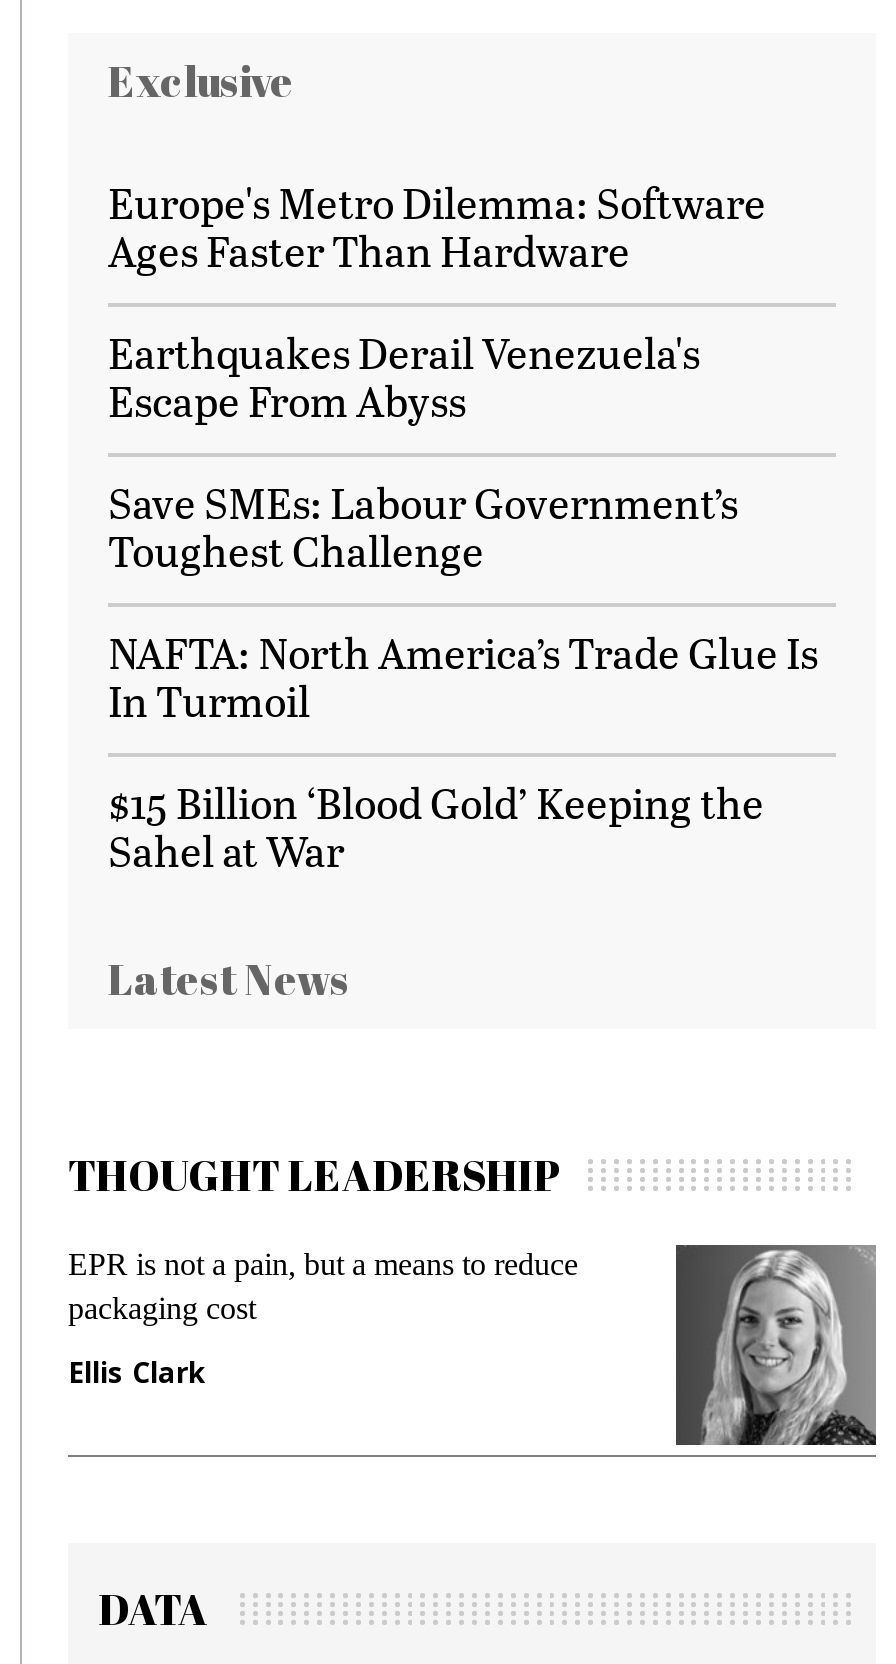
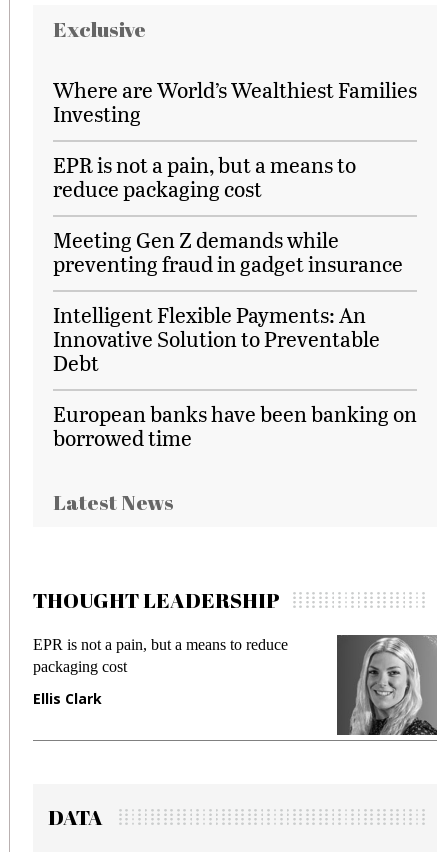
[108,173,766,279] Europe's Metro Dilemma: Software | Ages Faster Than Hardware -> [53,75,417,128] Where are World’s Wealthiest Families | Investing
[108,323,700,429] Earthquakes Derail Venezuela's | Escape From Abyss -> [53,150,356,203] EPR is not a pain, but a means to | reduce packaging cost
[108,473,738,579] Save SMEs: Labour Government’s | Toughest Challenge -> [53,225,403,278] Meeting Gen Z demands while | preventing fraud in gadget insurance
[108,623,818,729] NAFTA: North America’s Trade Glue Is | In Turmoil -> [53,300,380,377] Intelligent Flexible Payments: An | Innovative Solution to Preventable | Debt
[108,773,764,879] $15 Billion ‘Blood Gold’ Keeping the | Sahel at War -> [53,399,417,452] European banks have been banking on | borrowed time

